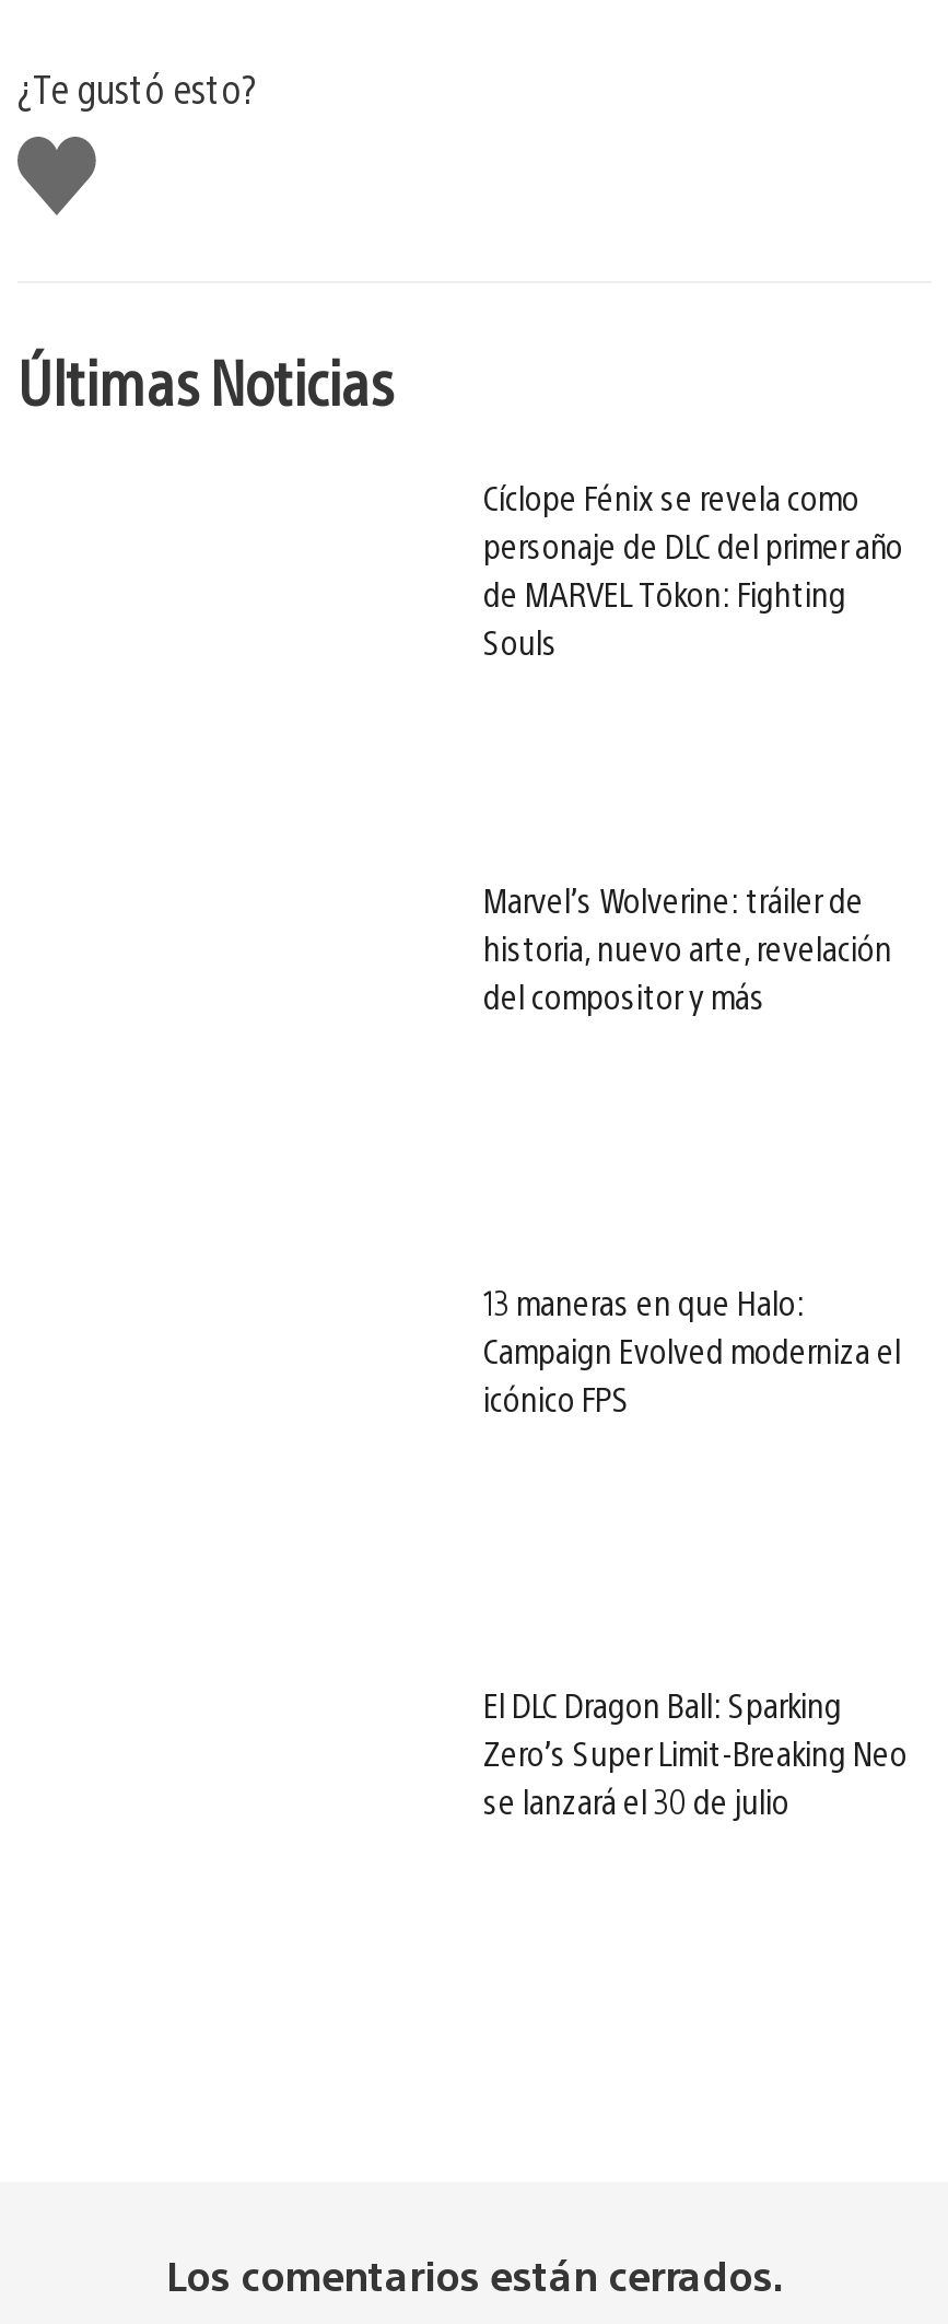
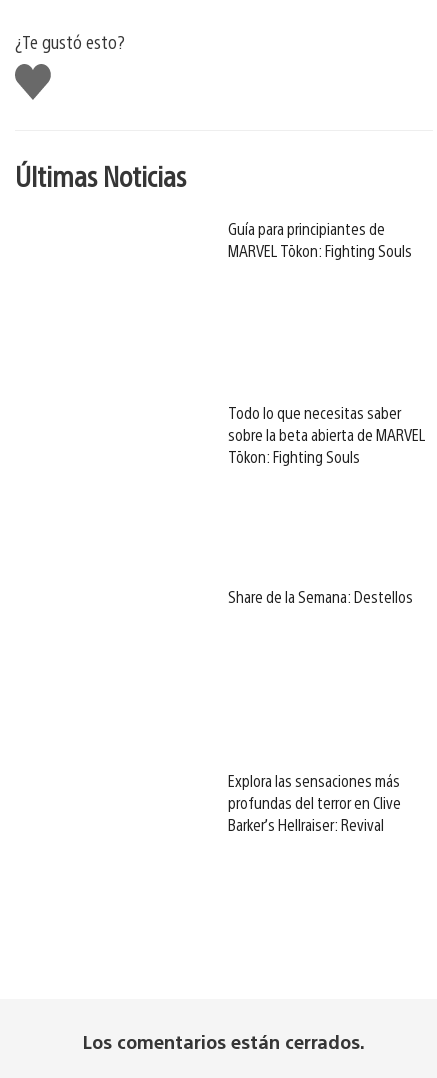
[483,473,903,663] Cíclope Fénix se revela como | personaje de DLC del primer año | de MARVEL Tōkon: Fighting | Souls -> [228,218,412,261] Guía para principiantes de | MARVEL Tōkon: Fighting Souls
[483,876,892,1018] Marvel’s Wolverine: tráiler de | historia, nuevo arte, revelación | del compositor y más -> [228,402,425,467] Todo lo que necesitas saber | sobre la beta abierta de MARVEL | Tōkon: Fighting Souls
[483,1278,901,1420] 13 maneras en que Halo: | Campaign Evolved moderniza el | icónico FPS -> [228,586,413,607] Share de la Semana: Destellos
[483,1680,908,1823] El DLC Dragon Ball: Sparking | Zero’s Super Limit-Breaking Neo | se lanzará el 30 de julio -> [228,770,401,835] Explora las sensaciones más | profundas del terror en Clive | Barker’s Hellraiser: Revival

